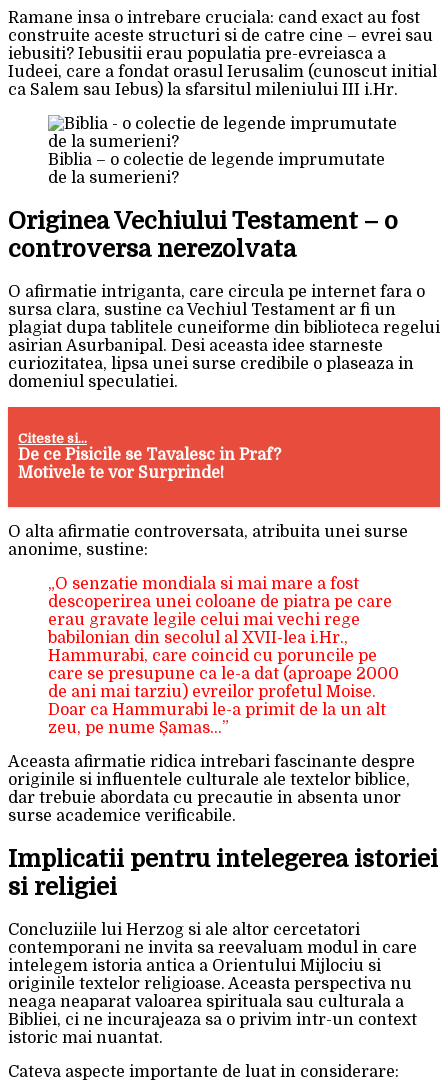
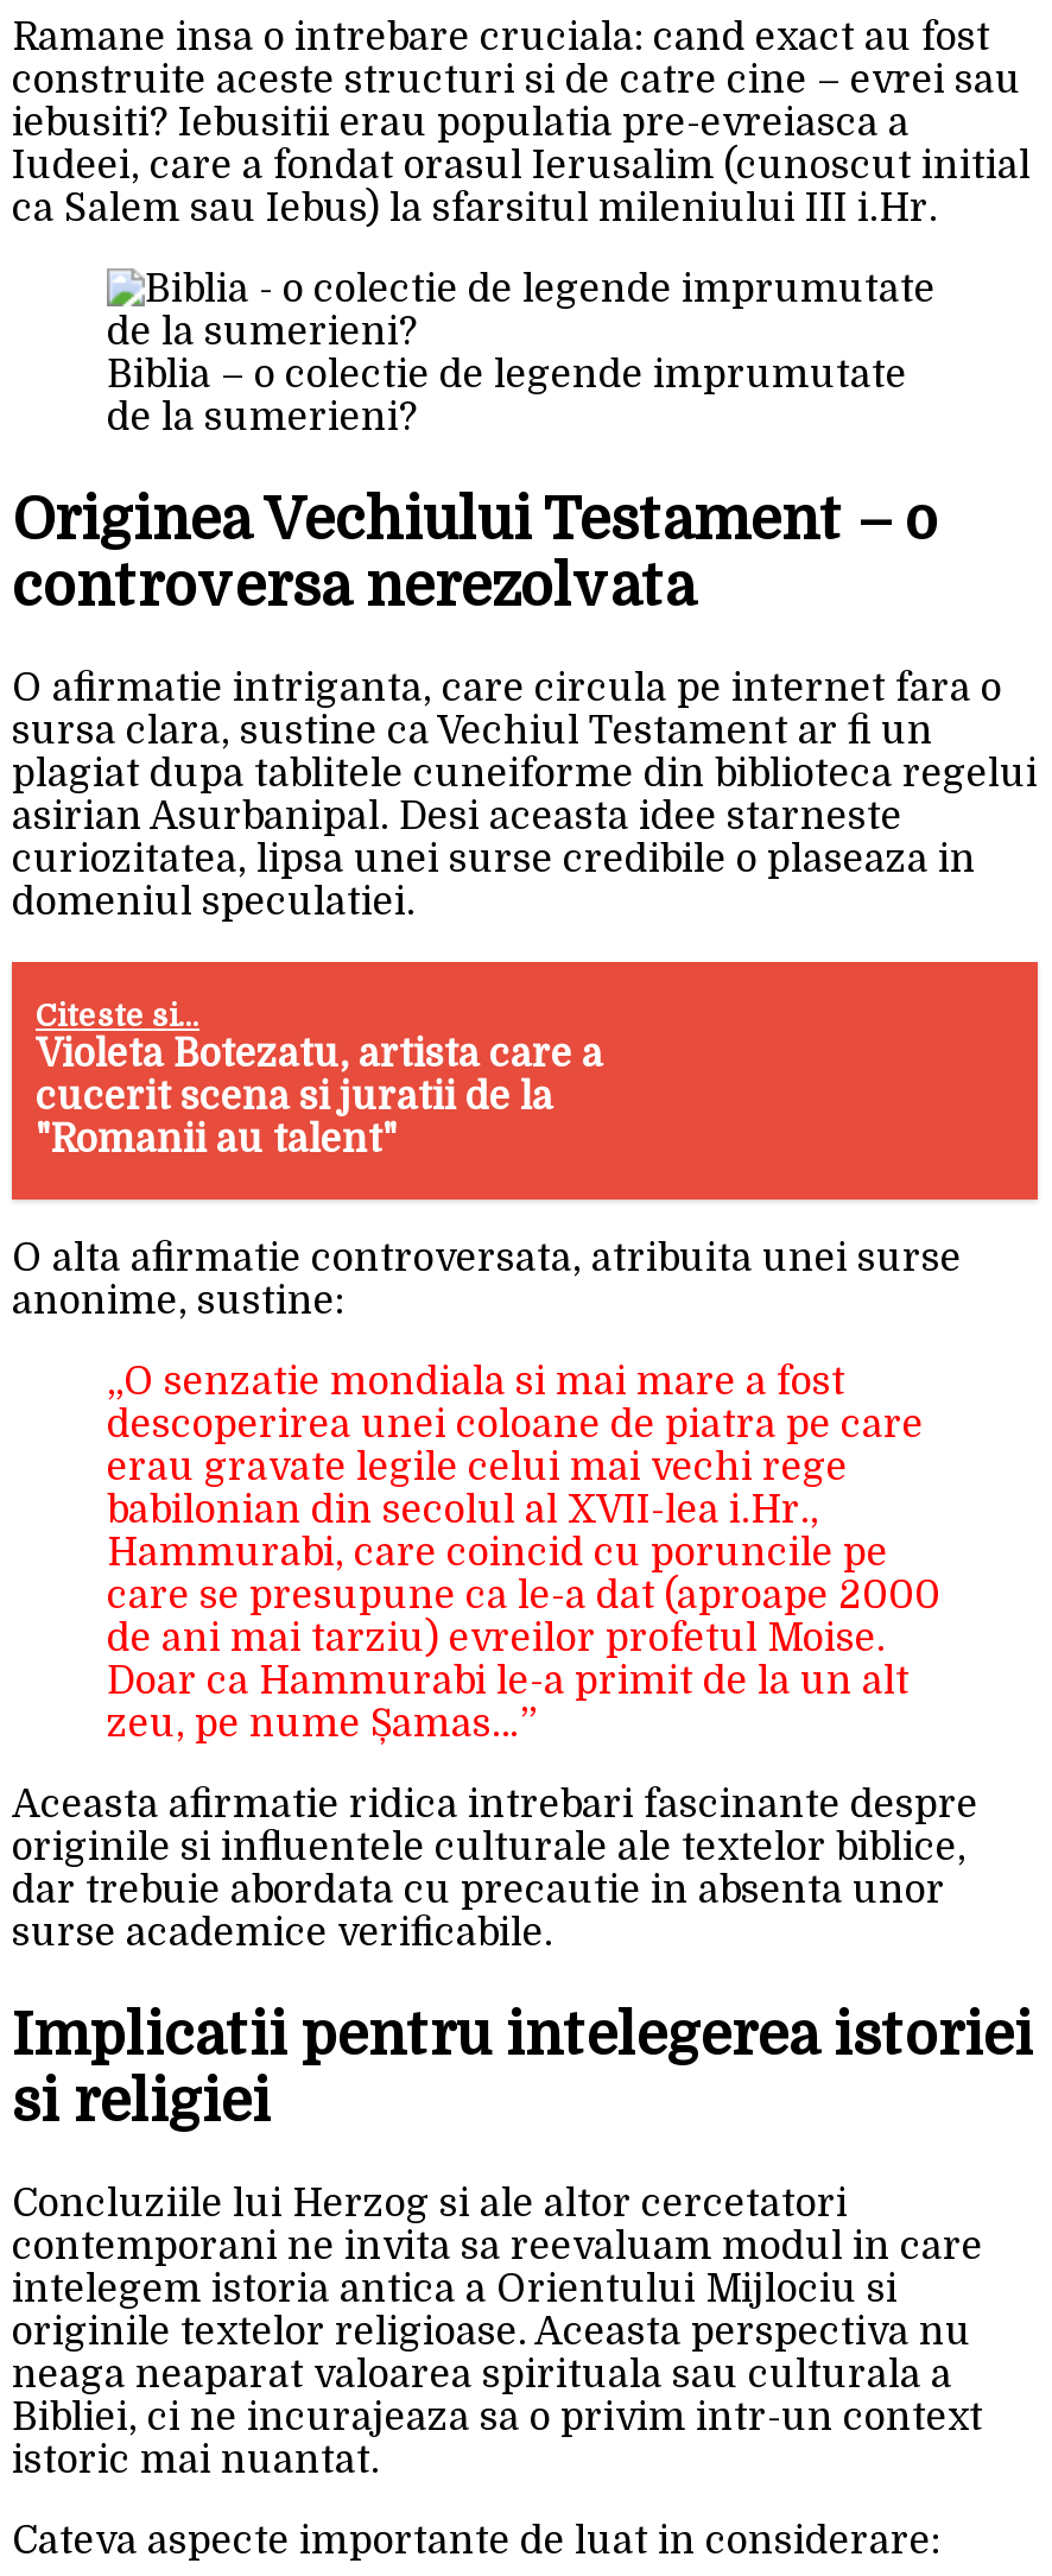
[18,446,281,482] De ce Pisicile se Tavalesc in Praf? | Motivele te vor Surprinde! -> [36,1033,603,1161] Violeta Botezatu, artista care a | cucerit scena si juratii de la | "Romanii au talent"

